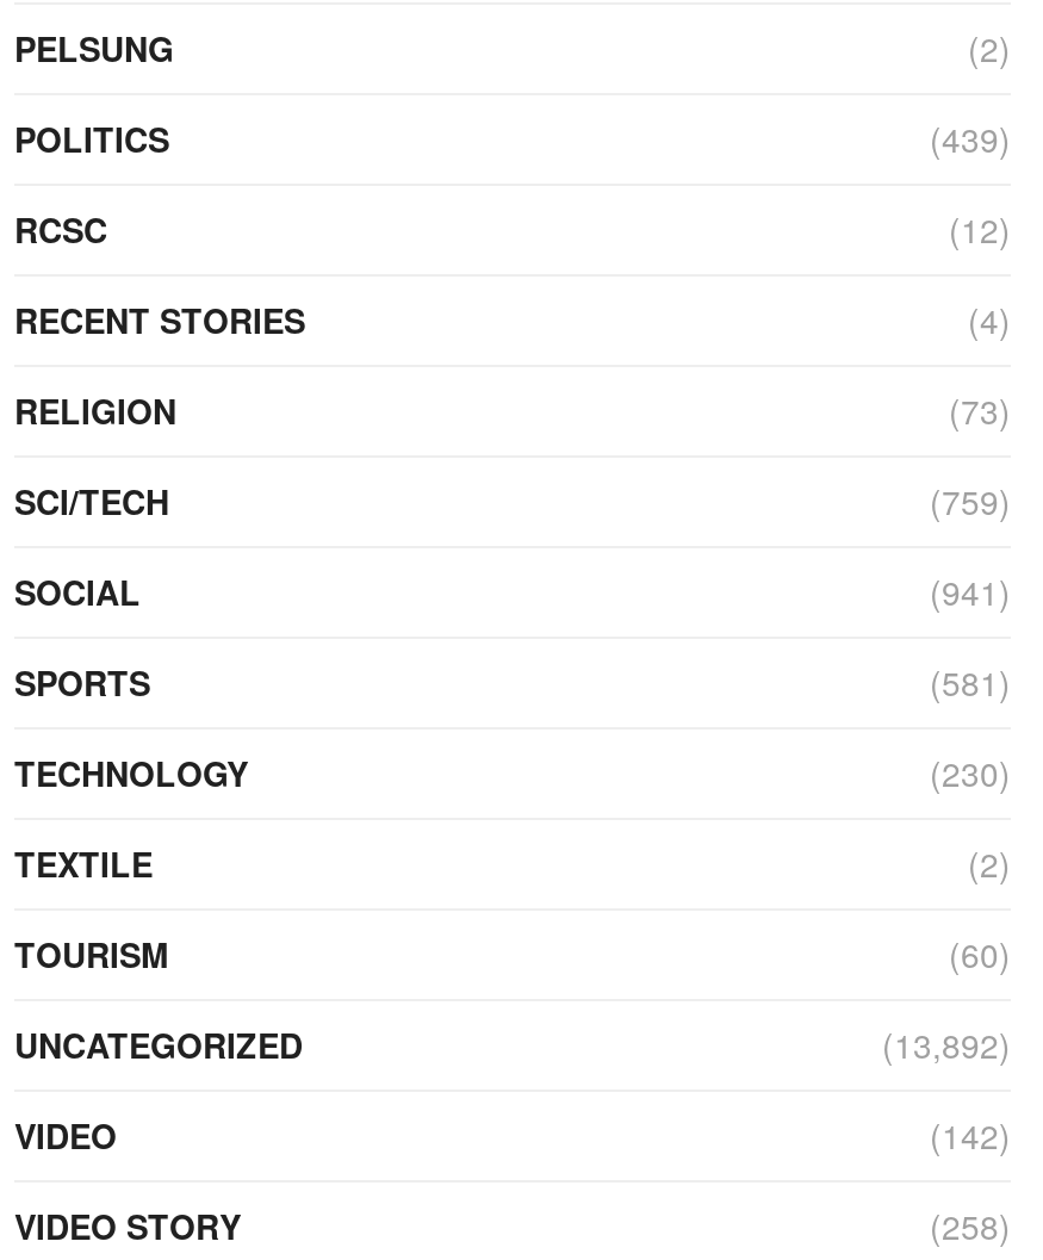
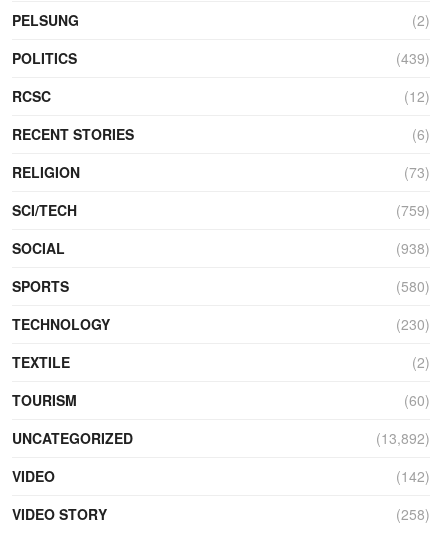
[968,296,1011,344] (4) -> [412,124,430,144] (6)
[930,568,1011,616] (941) -> [396,238,430,258] (938)
[930,658,1011,706] (581) -> [396,276,430,296] (580)

